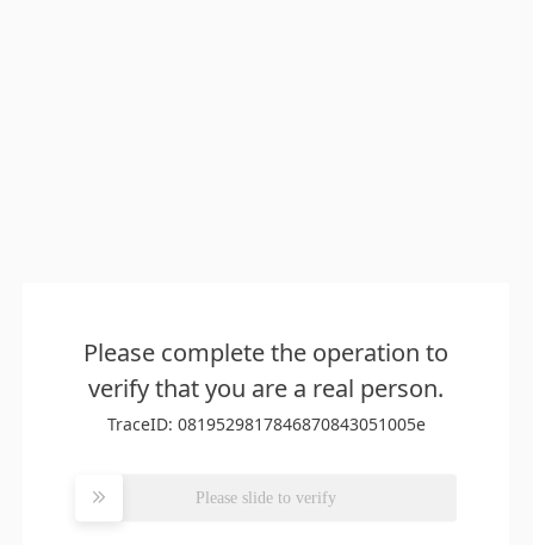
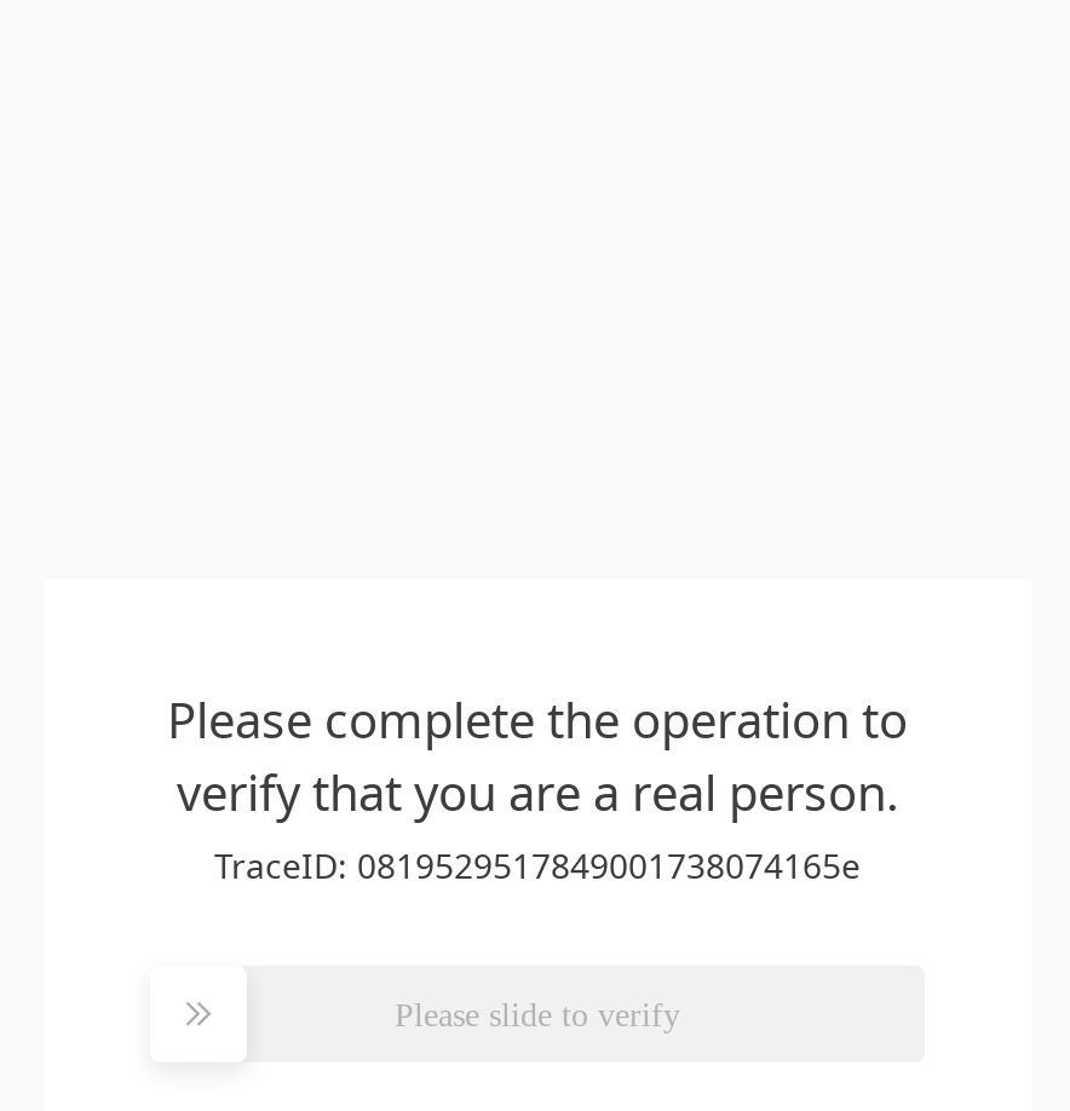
[107,414,425,436] TraceID: 0819529817846870843051005e -> [214,843,861,889] TraceID: 0819529517849001738074165e

